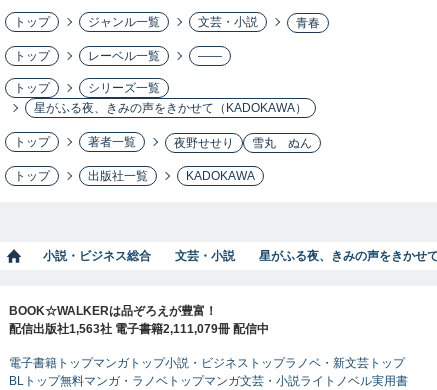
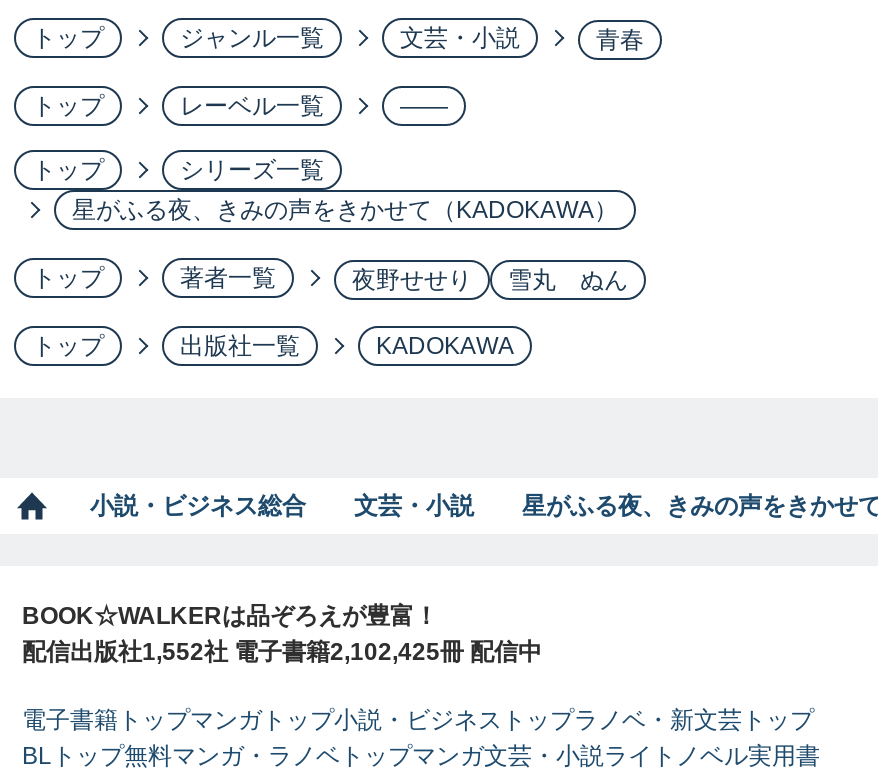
[9,322,269,336] 配信出版社1,563社 電子書籍2,111,079冊 配信中 -> [22,638,542,666] 配信出版社1,552社 電子書籍2,102,425冊 配信中

